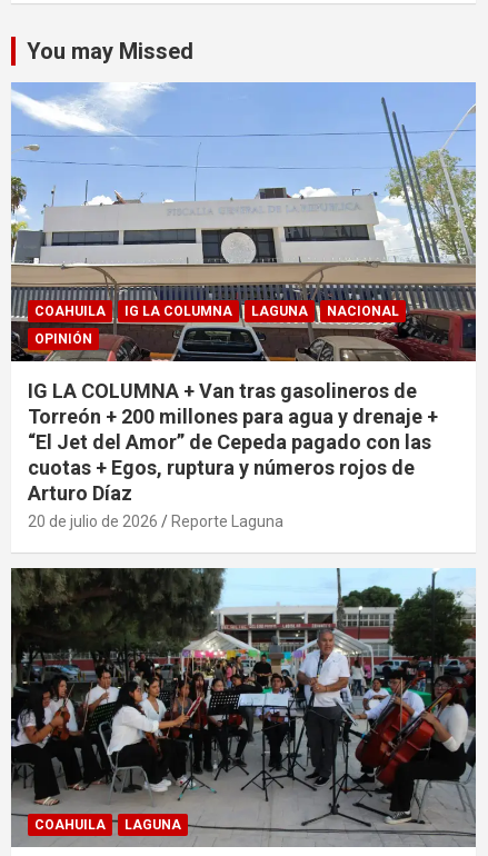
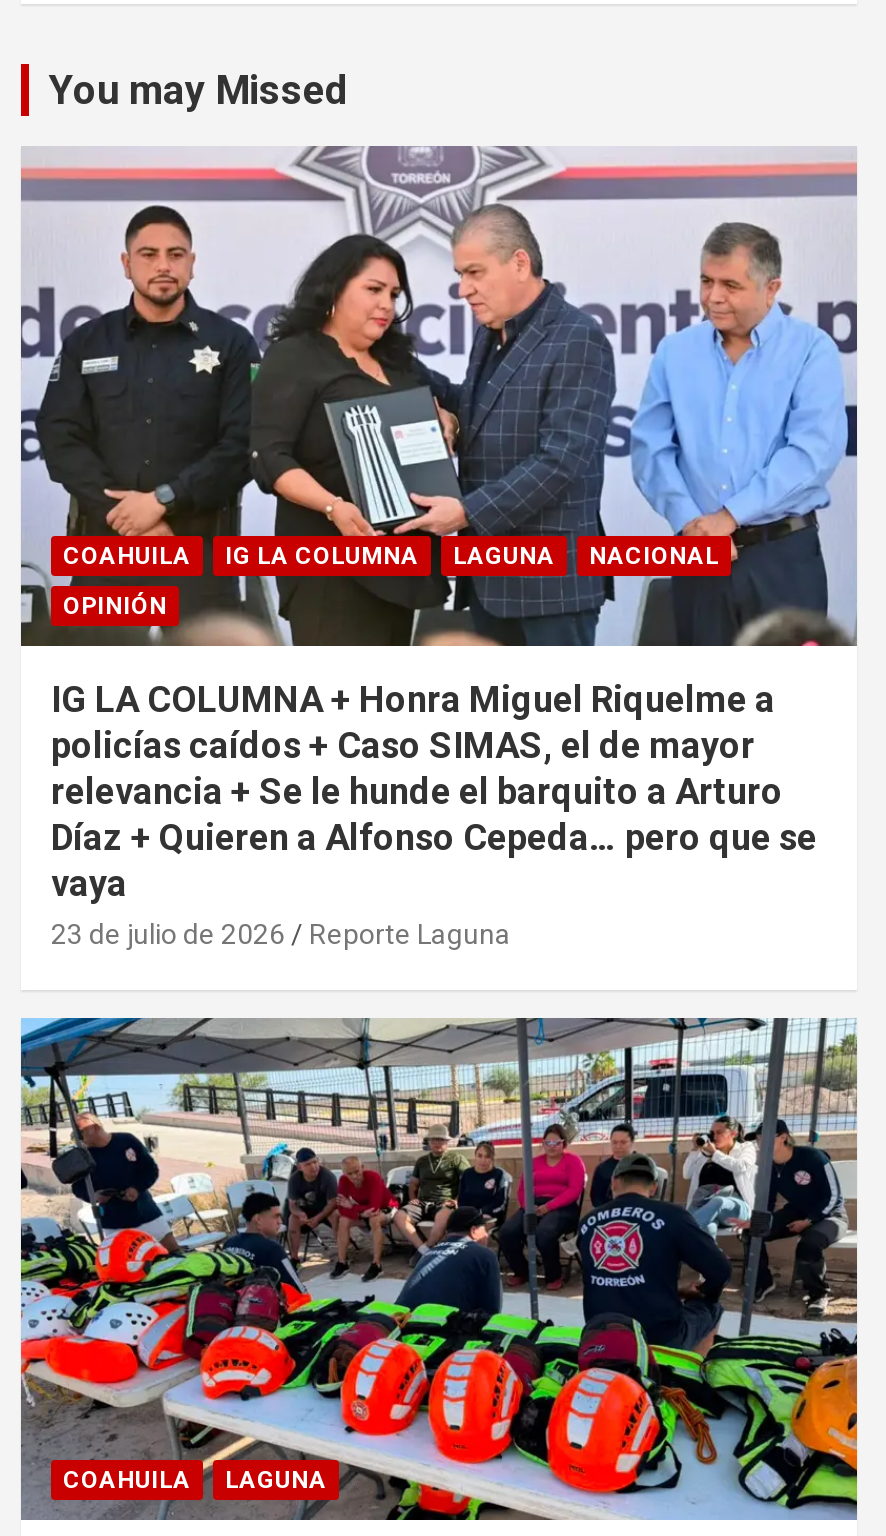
[10,82,477,530] [image] | IG LA COLUMNA + Van tras gasolineros de | Torreón + 200 millones para agua y drenaje + | “El Jet del Amor” de Cepeda pagado con las | cuotas + Egos, ruptura y números rojos de | Arturo Díaz | 20 de julio de 2026 -> [19,144,857,950] [image] | IG LA COLUMNA + Honra Miguel Riquelme a | policías caídos + Caso SIMAS, el de mayor | relevancia + Se le hunde el barquito a Arturo | Díaz + Quieren a Alfonso Cepeda… pero que se | vaya | 23 de julio de 2026
[10,567,477,847] [image] -> [19,1016,859,1522] [image]

